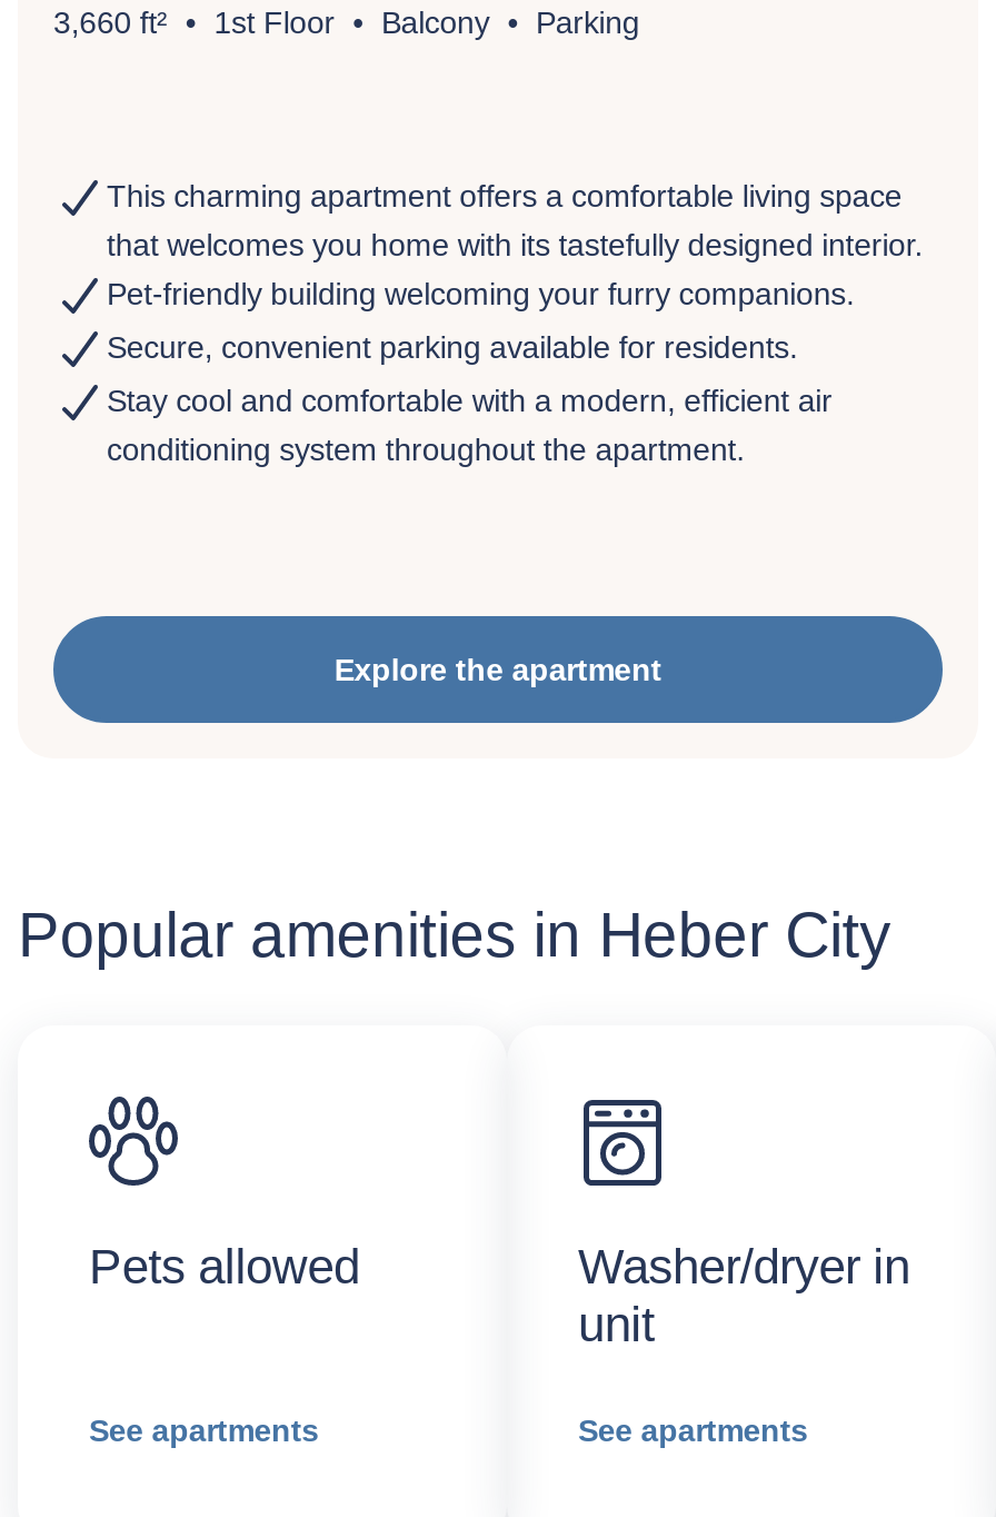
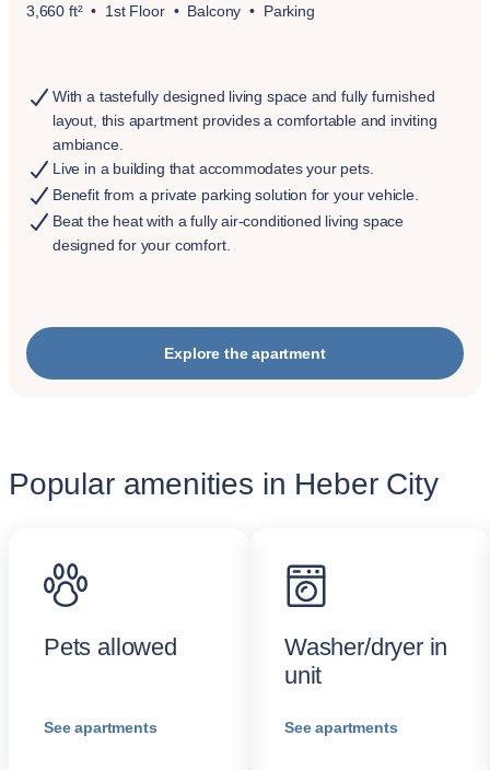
[107,178,923,311] This charming apartment offers a comfortable living space | that welcomes you home with its tastefully designed interior. | Pet-friendly building welcoming your furry companions. -> [52,87,437,177] With a tastefully designed living space and fully furnished | layout, this apartment provides a comfortable and inviting | ambiance. | Live in a building that accommodates your pets.
[107,329,798,365] Secure, convenient parking available for residents. -> [52,186,419,203] Benefit from a private parking solution for your vehicle.
[107,383,832,467] Stay cool and comfortable with a modern, efficient air | conditioning system throughout the apartment. -> [52,212,404,254] Beat the heat with a fully air-conditioned living space | designed for your comfort.

